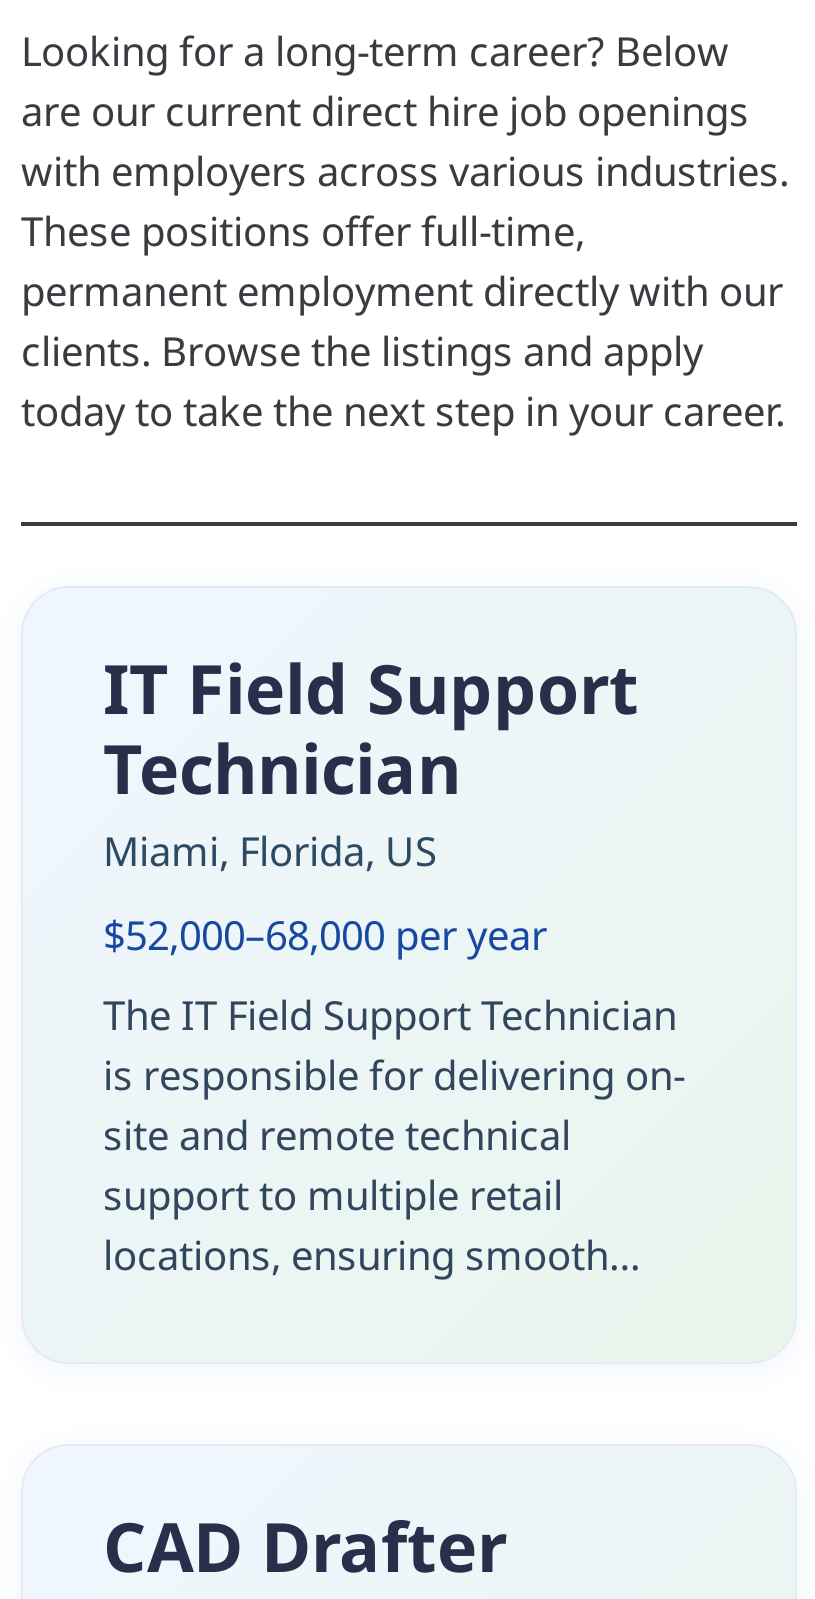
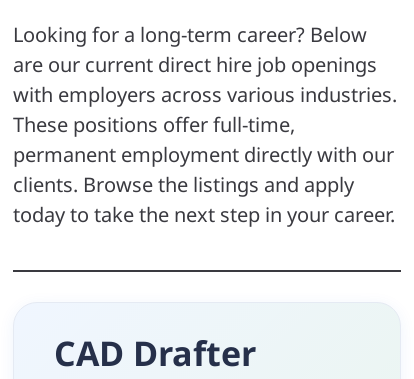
[103,643,685,1282] IT Field Support | Technician | Miami, Florida, US | $52,000–68,000 per year | The IT Field Support Technician | is responsible for delivering on- | site and remote technical | support to multiple retail | locations, ensuring smooth… -> none

